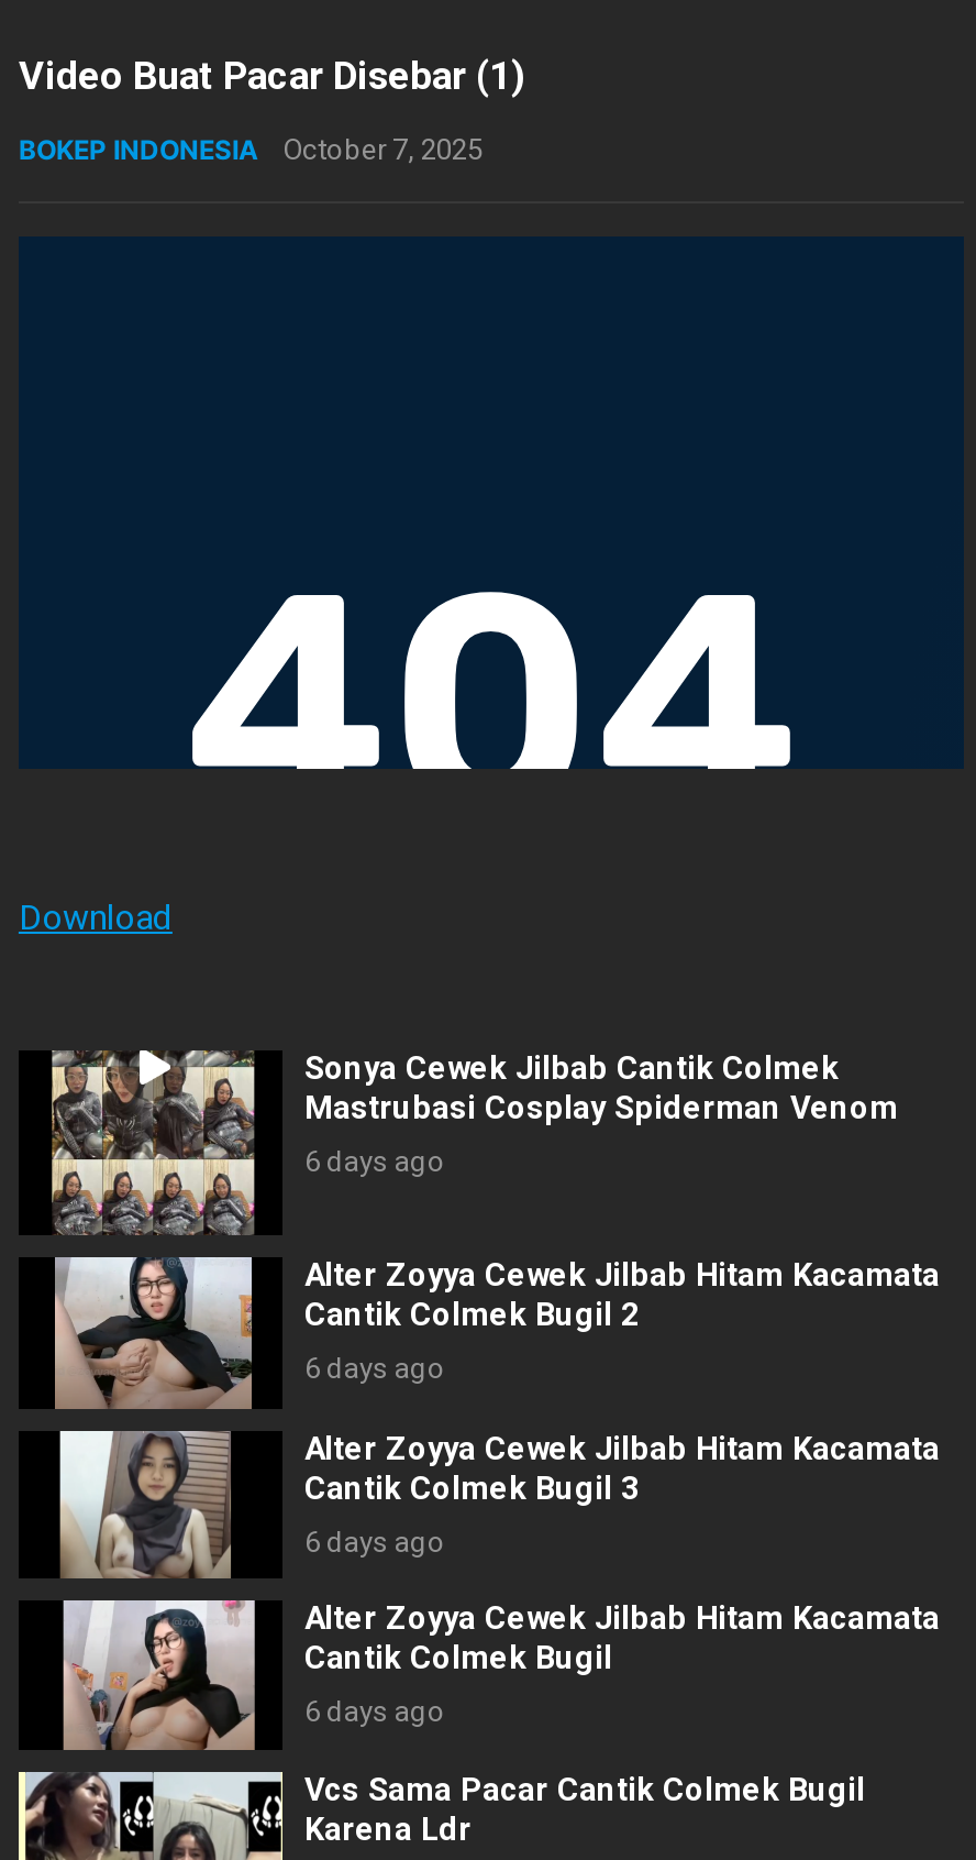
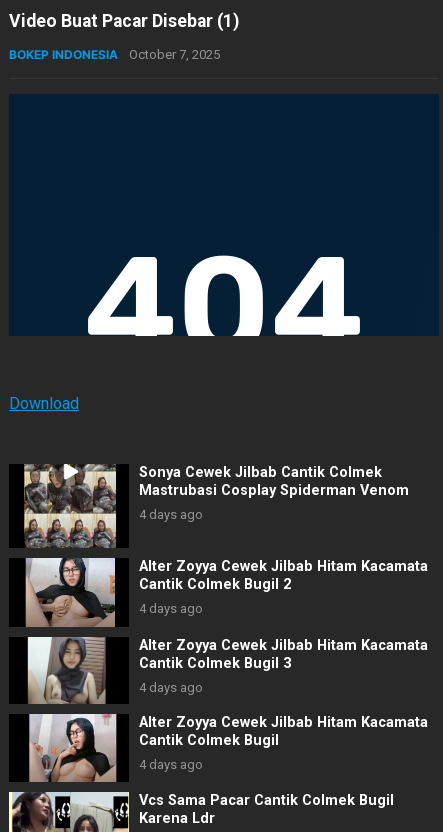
[304,1145,445,1178] 6 days ago -> [139,507,203,522] 4 days ago
[304,1352,445,1385] 6 days ago -> [139,601,203,616] 4 days ago
[304,1525,445,1558] 6 days ago -> [139,680,203,695] 4 days ago
[304,1696,445,1729] 6 days ago -> [139,757,203,772] 4 days ago

